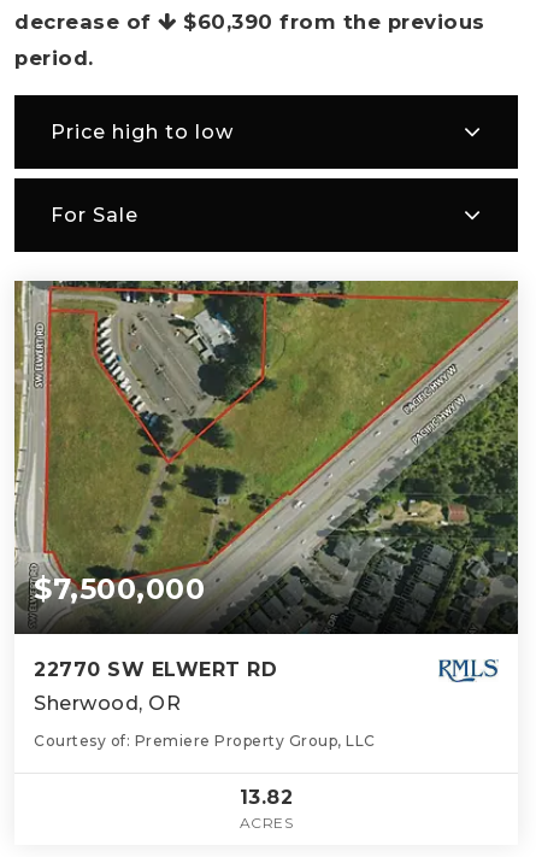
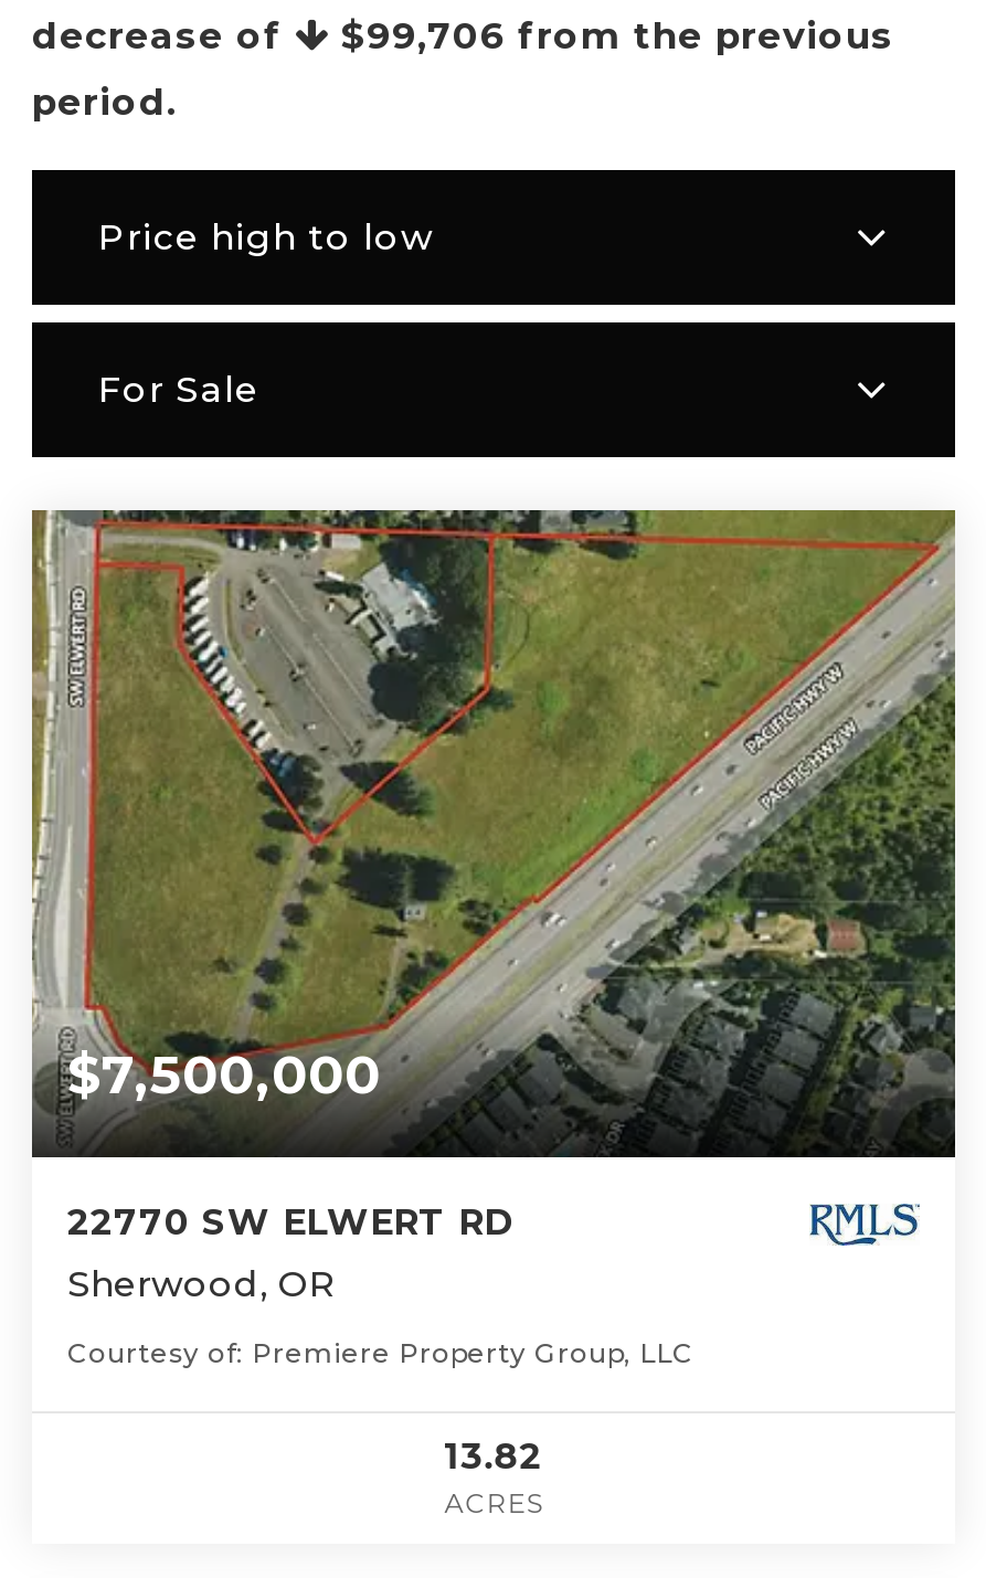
[176,10,485,34] $60,390 from the previous -> [329,13,894,57] $99,706 from the previous

